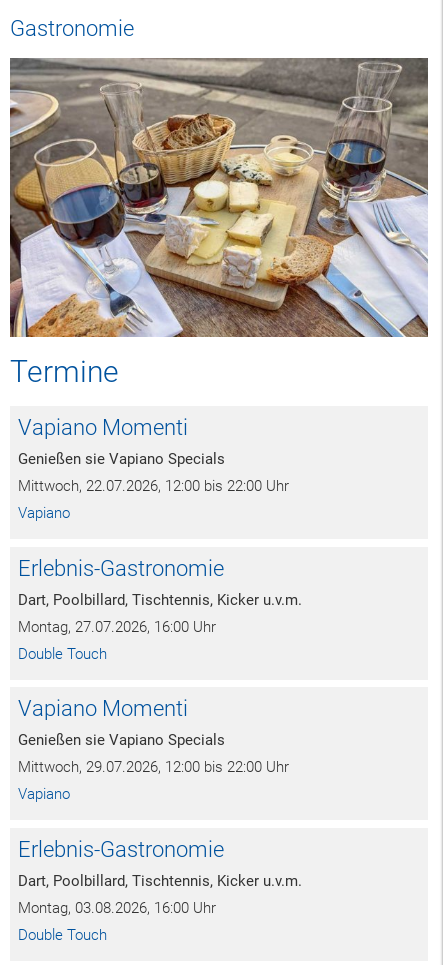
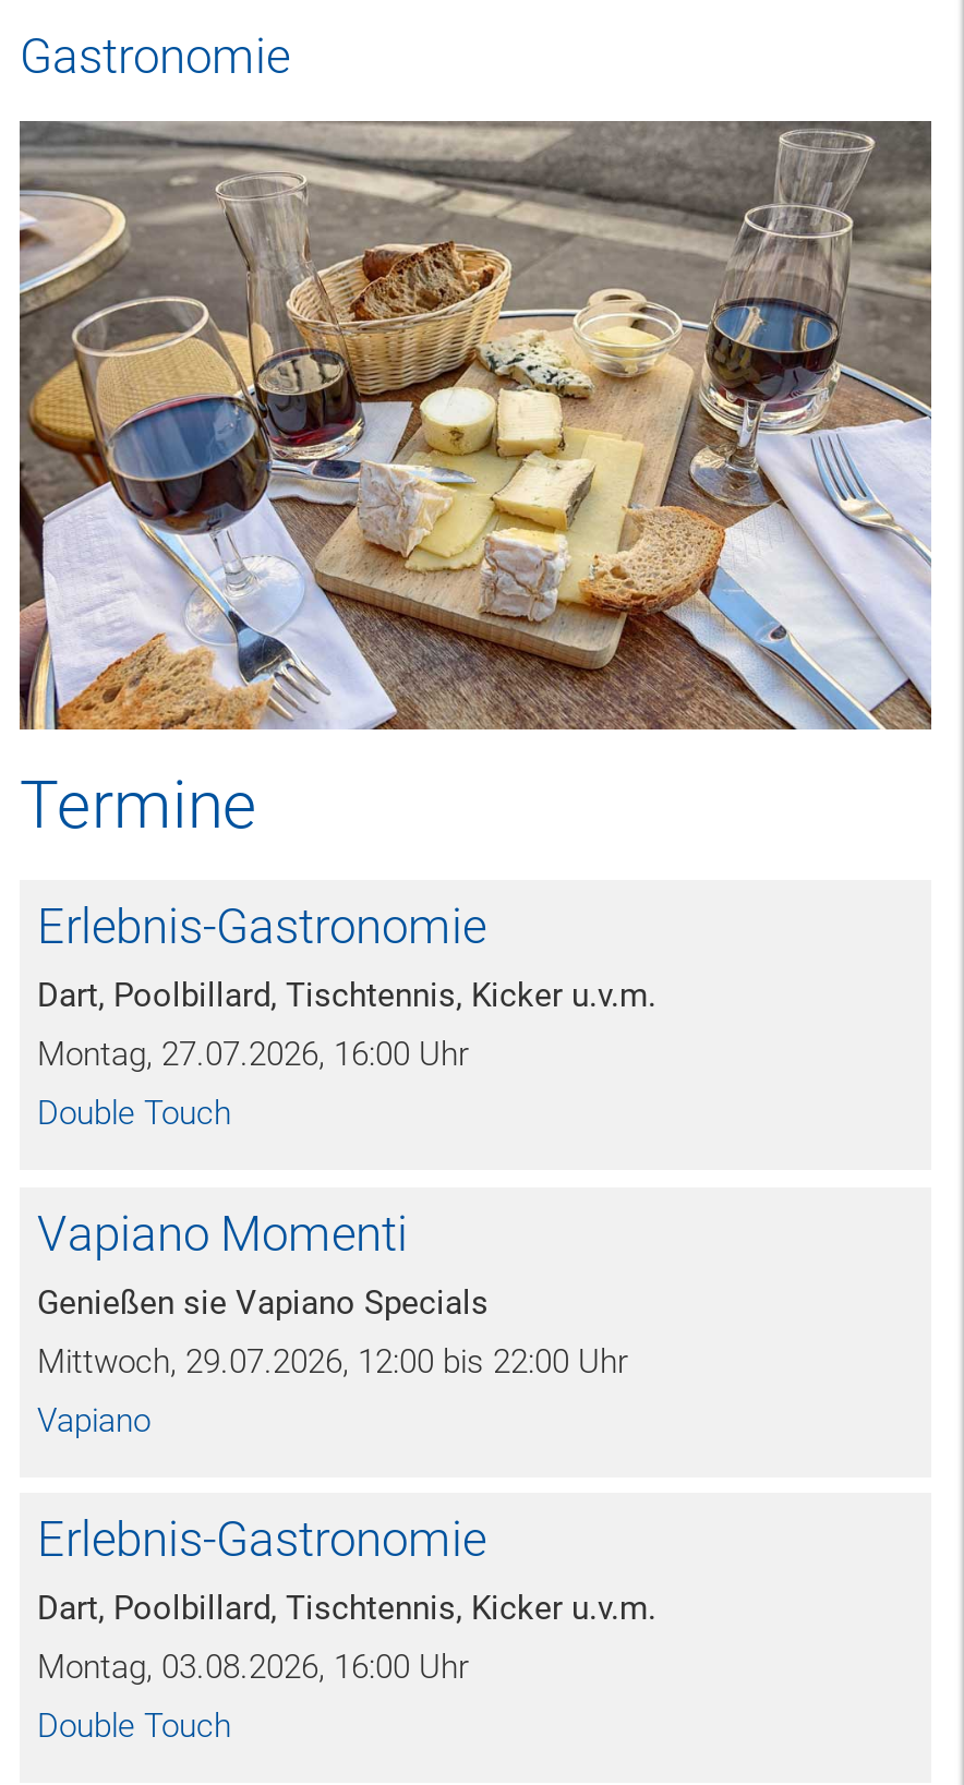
[18,415,289,522] Vapiano Momenti | Genießen sie Vapiano Specials | Mittwoch, 22.07.2026, 12:00 bis 22:00 Uhr | Vapiano -> none

